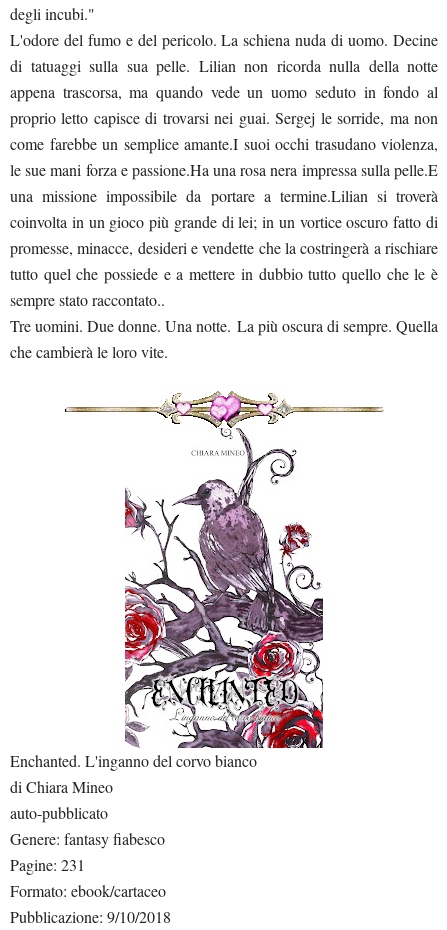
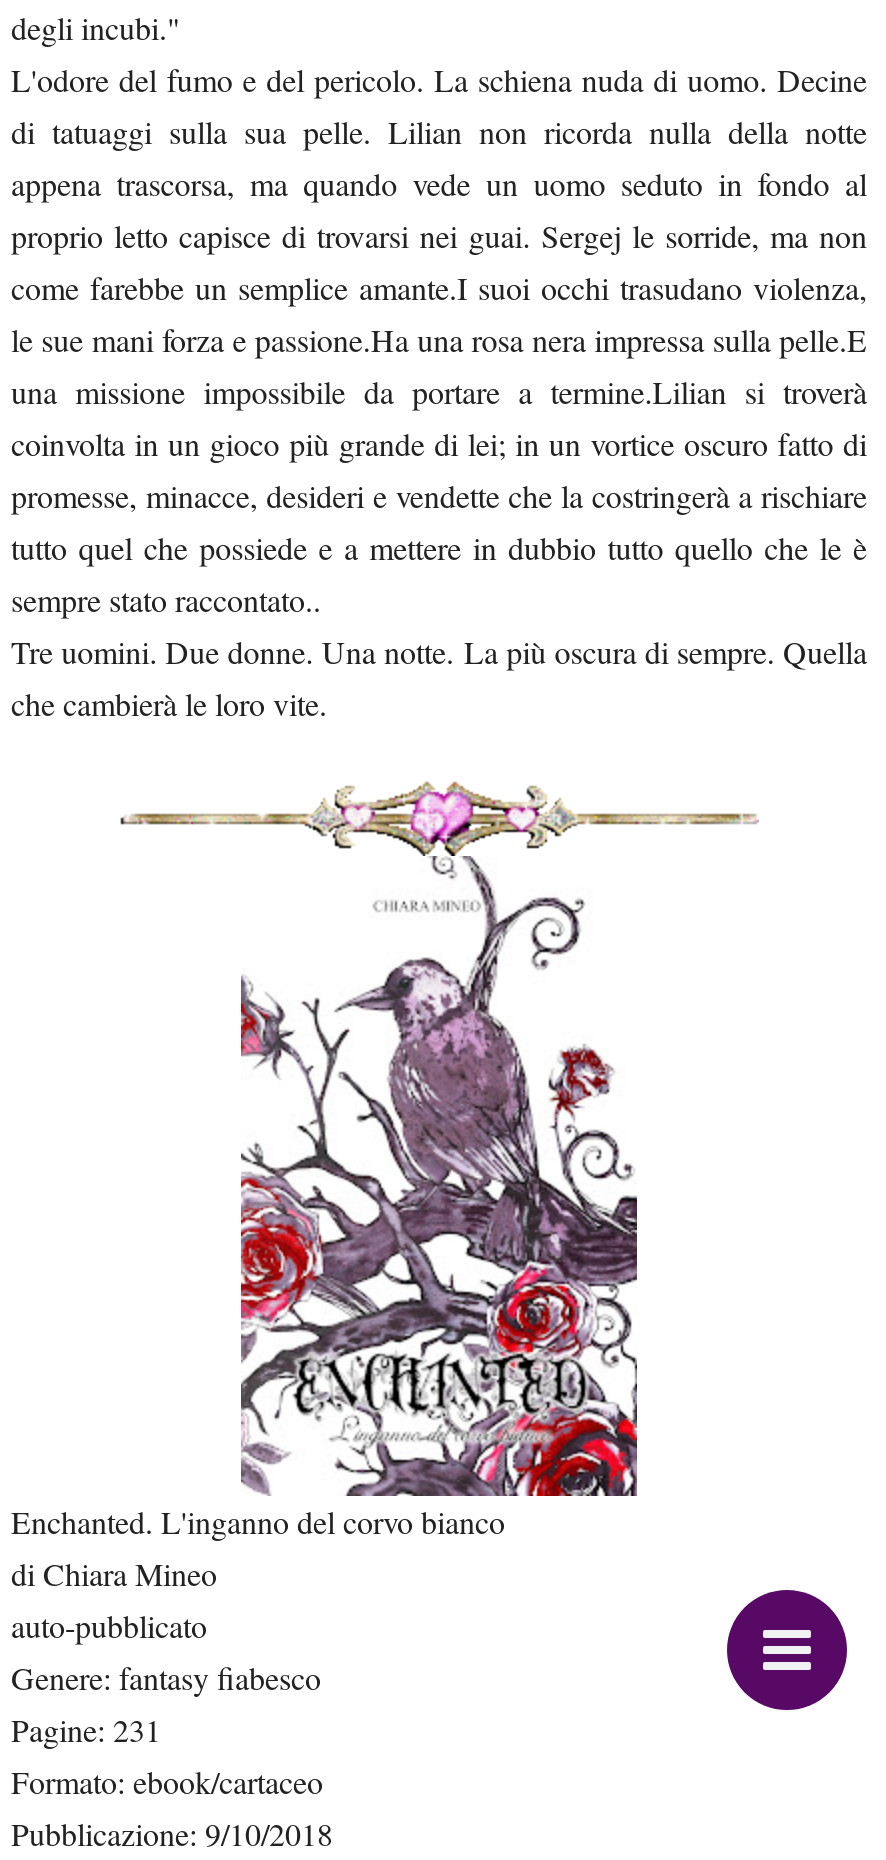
none -> [725,1588,849,1712] [image]

